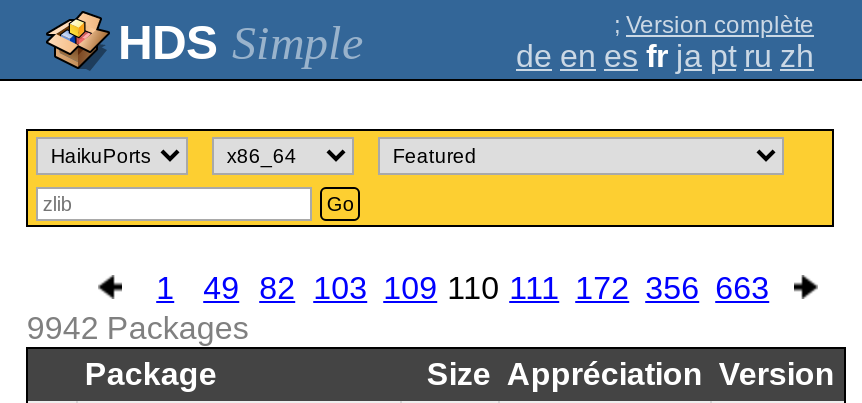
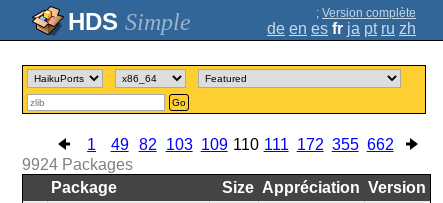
[156,271,769,305] 1 49 82 103 109 110 111 172 356 663 -> [87,136,394,153] 1 49 82 103 109 110 111 172 355 662
[27,311,249,345] 9942 Packages -> [22,156,133,173] 9924 Packages

